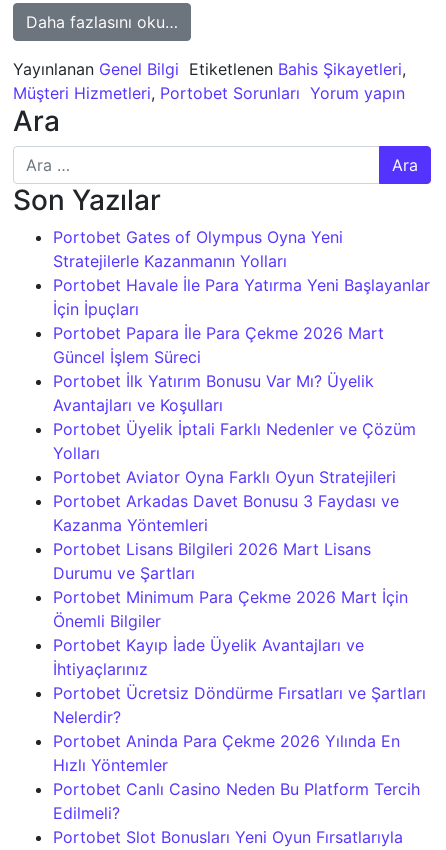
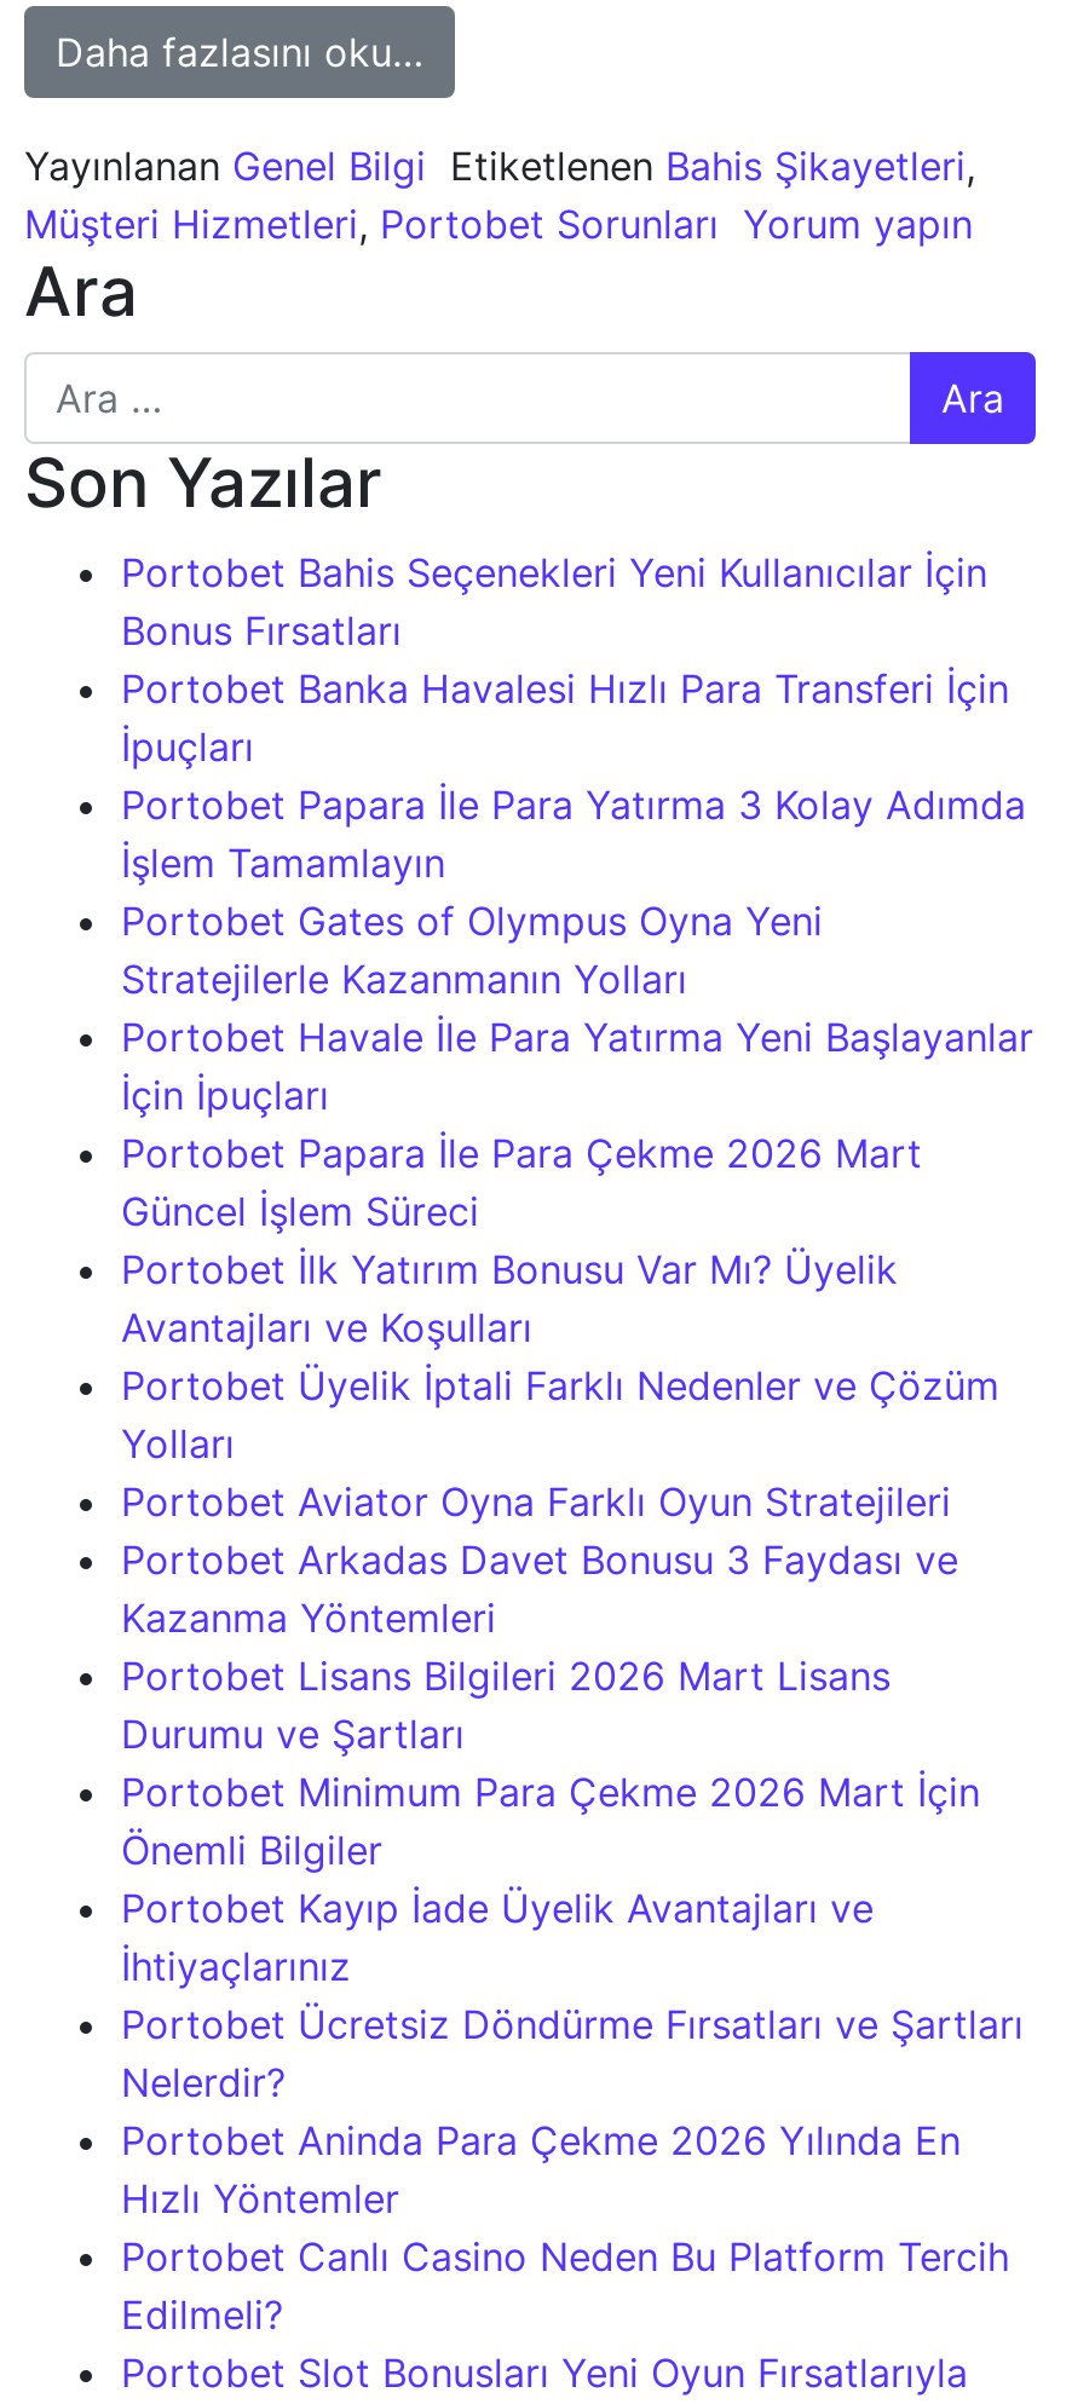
none -> [121,548,1026,887] Portobet Bahis Seçenekleri Yeni Kullanıcılar İçin | Bonus Fırsatları | Portobet Banka Havalesi Hızlı Para Transferi İçin | İpuçları | Portobet Papara İle Para Yatırma 3 Kolay Adımda | İşlem Tamamlayın

